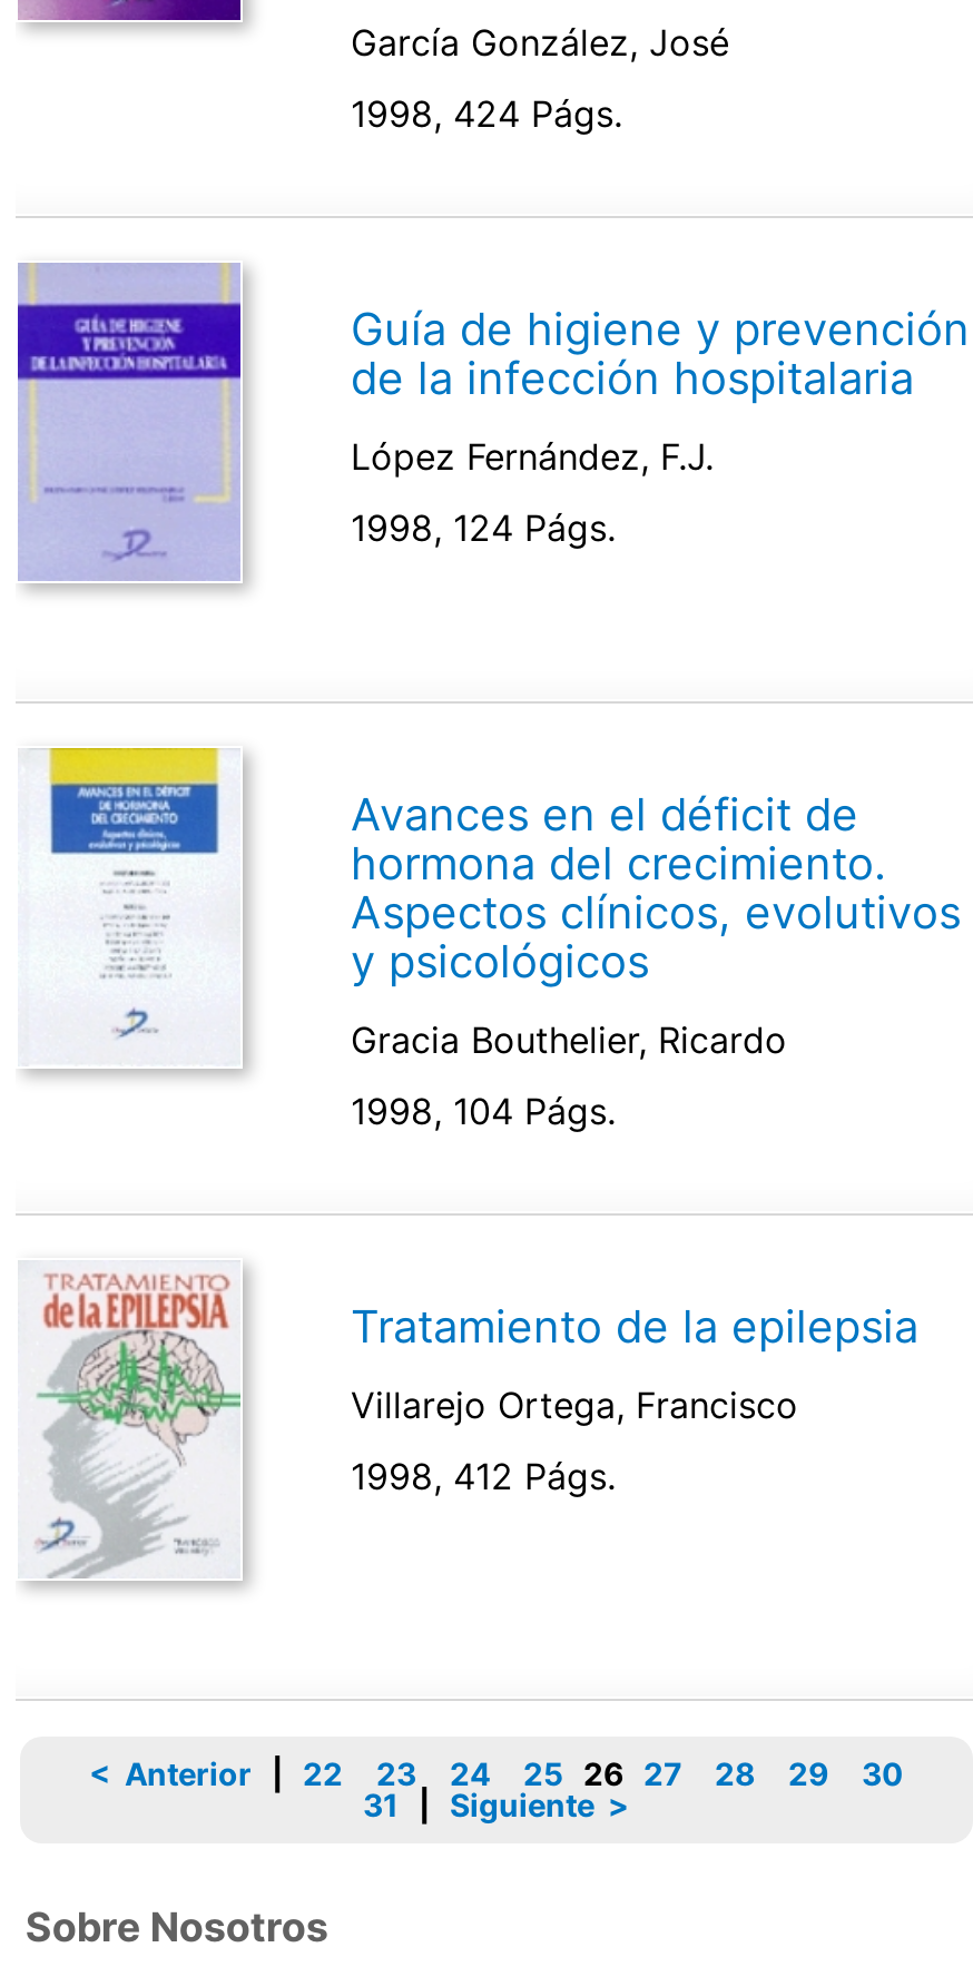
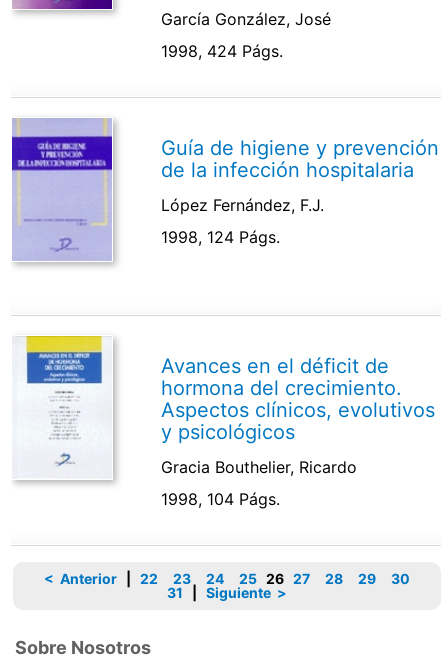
[22,1271,254,1592] [image] -> none
[350,1300,918,1498] Tratamiento de la epilepsia | Villarejo Ortega, Francisco | 1998, 412 Págs. -> none

